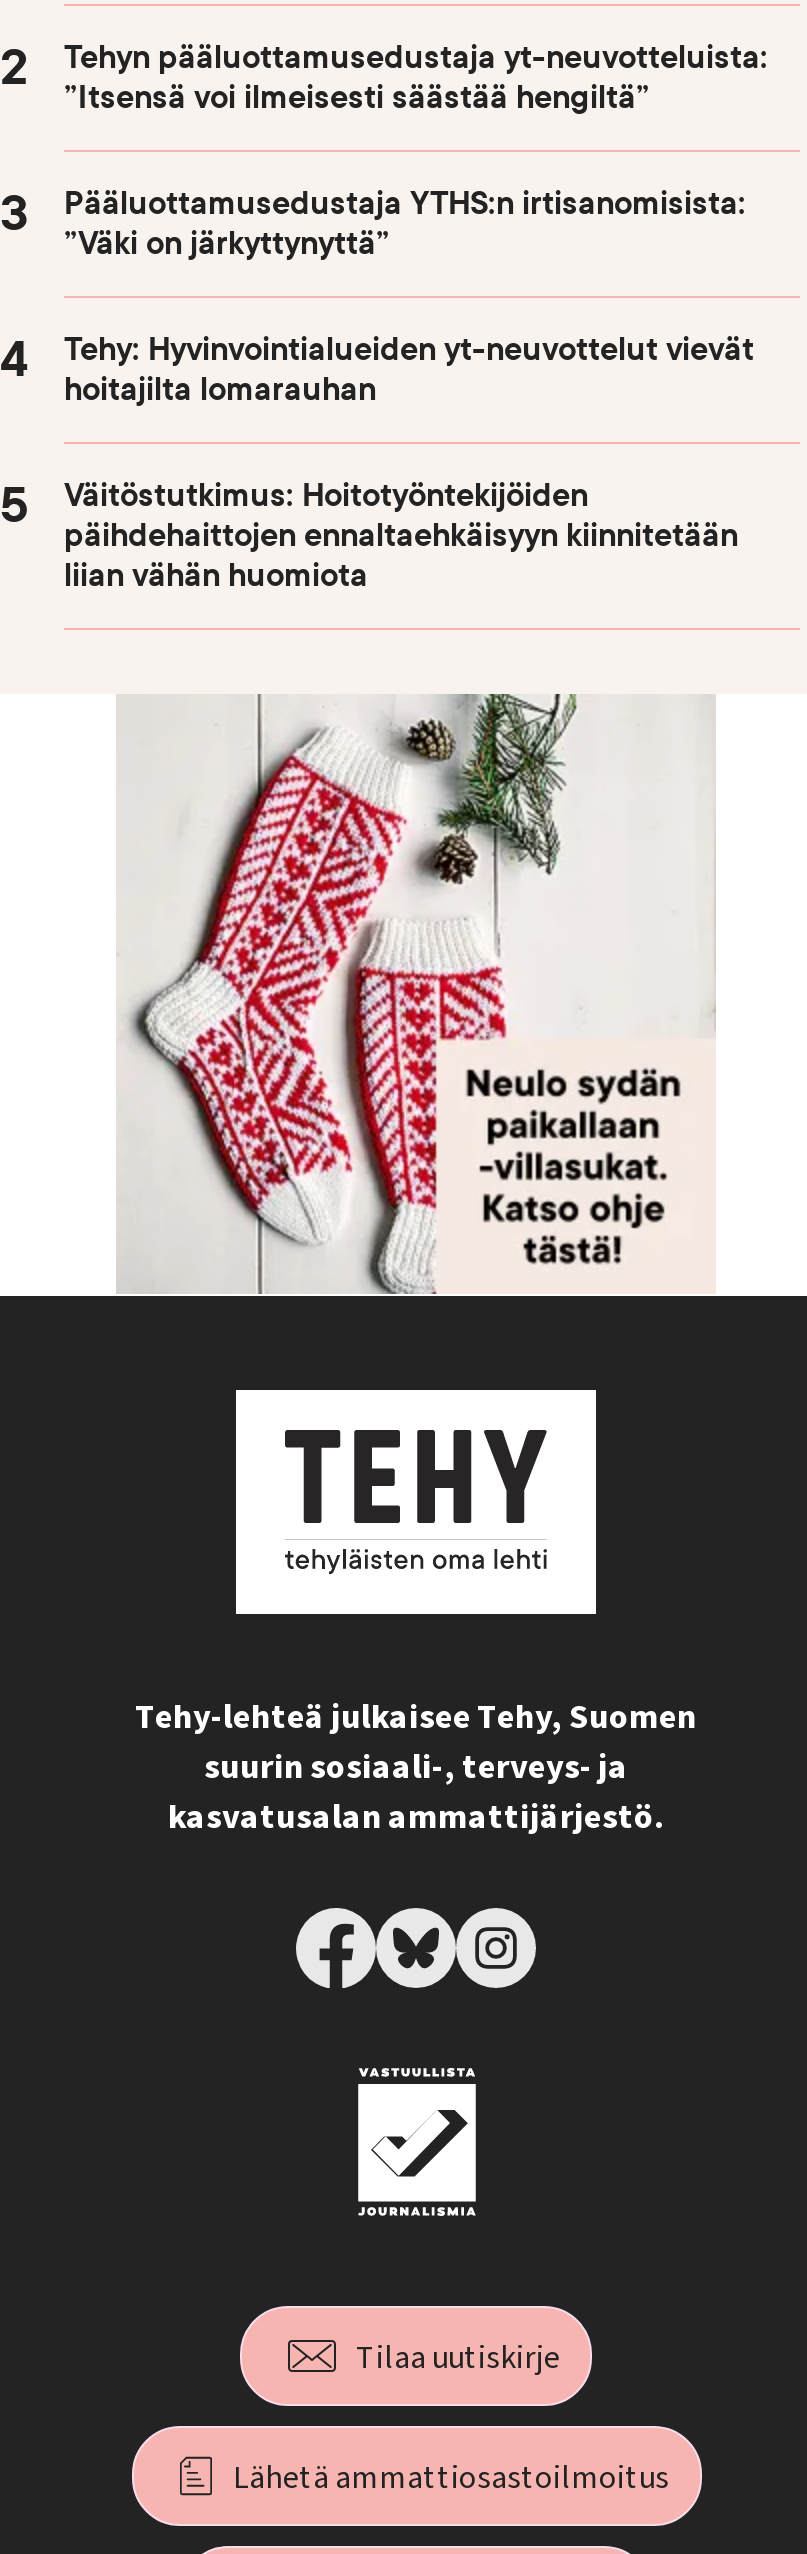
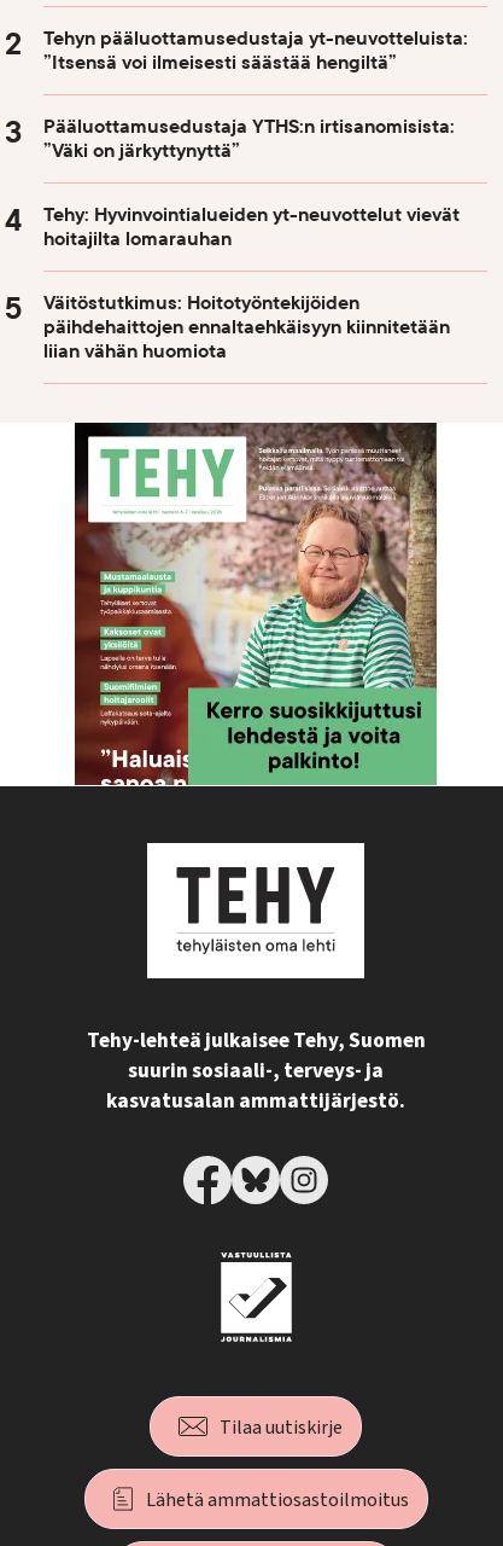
[116,694,716,1296] [image] -> [74,422,438,786] [image]

